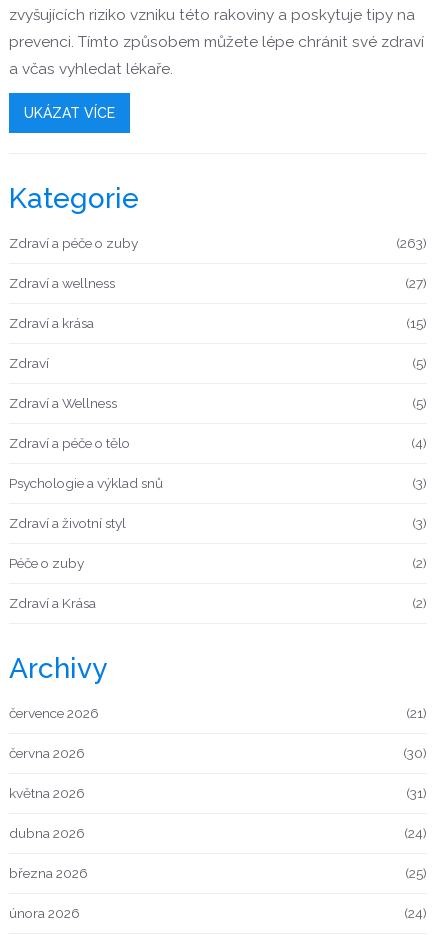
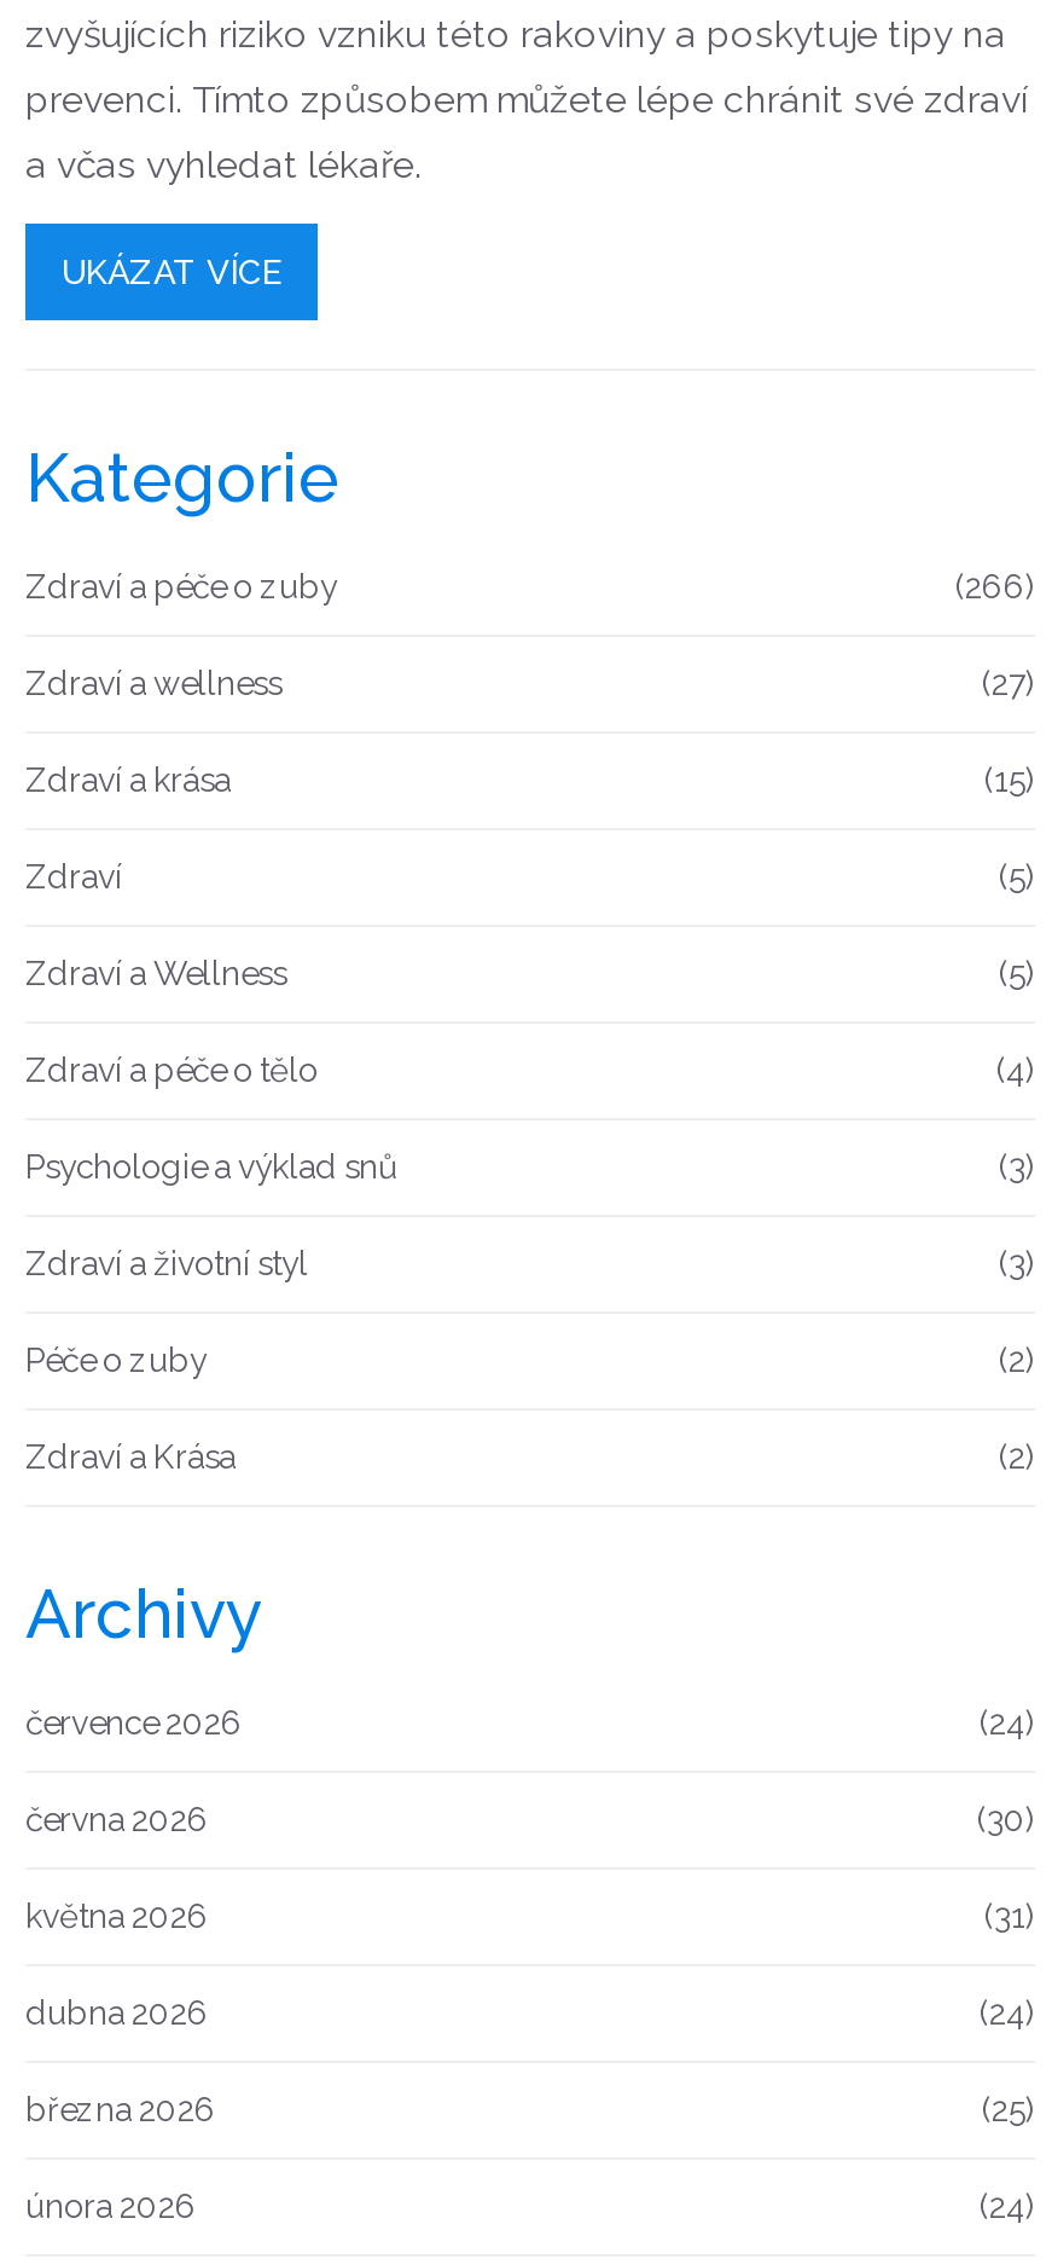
[396,235,427,251] (263) -> [955,567,1035,606] (266)
[406,705,427,721] (21) -> [980,1703,1035,1742] (24)

